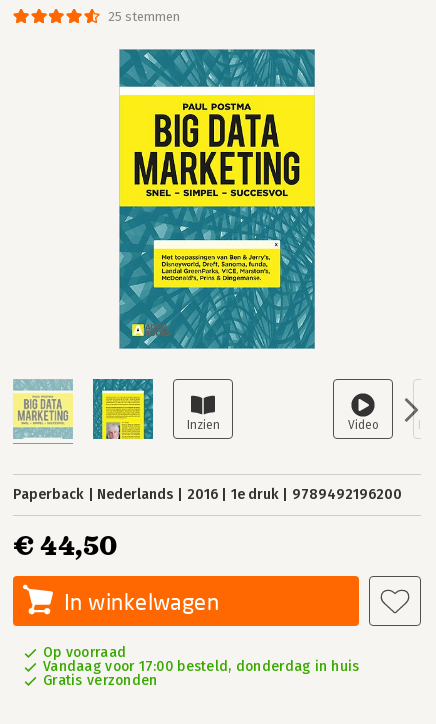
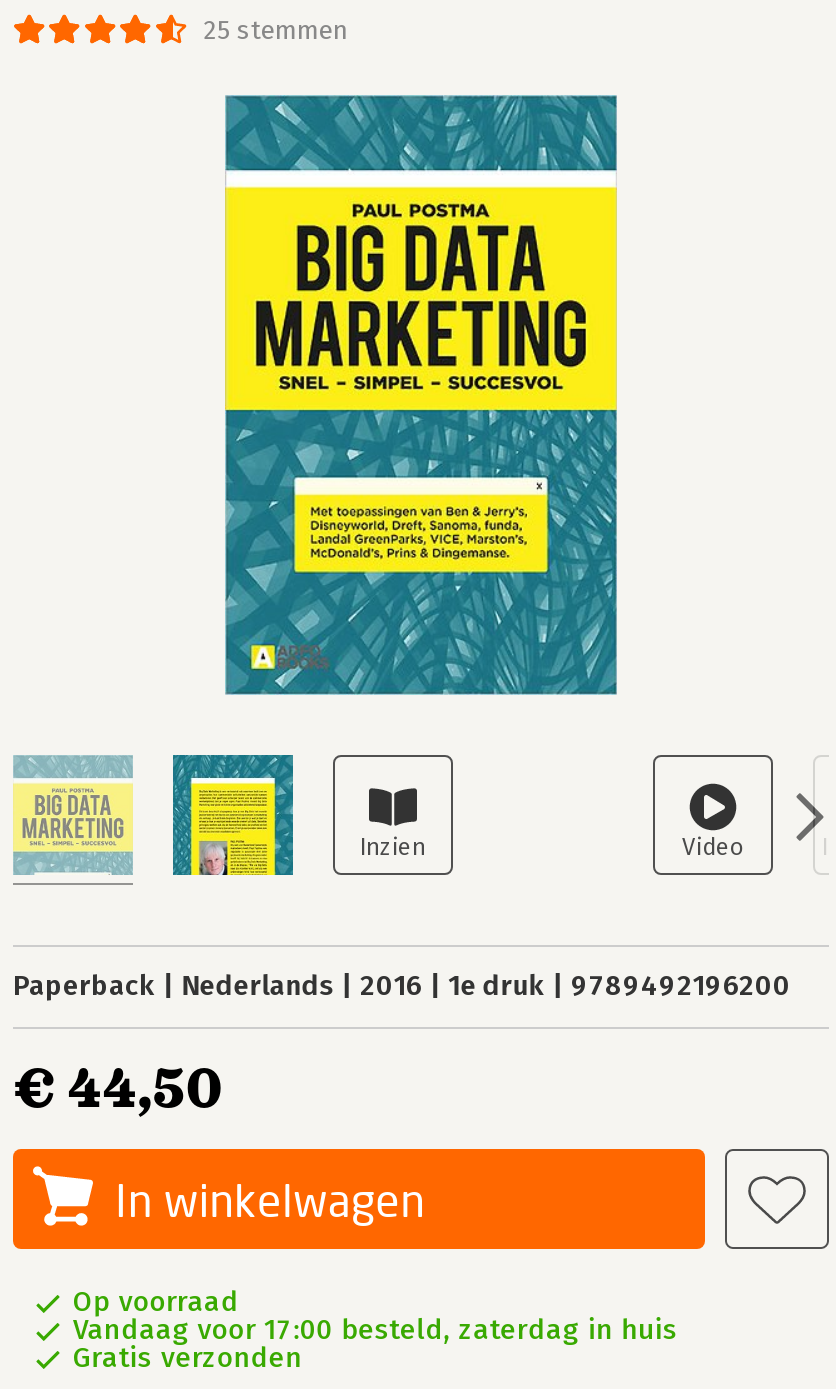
[43,658,360,675] Vandaag voor 17:00 besteld, donderdag in huis -> [73,1313,678,1347] Vandaag voor 17:00 besteld, zaterdag in huis

